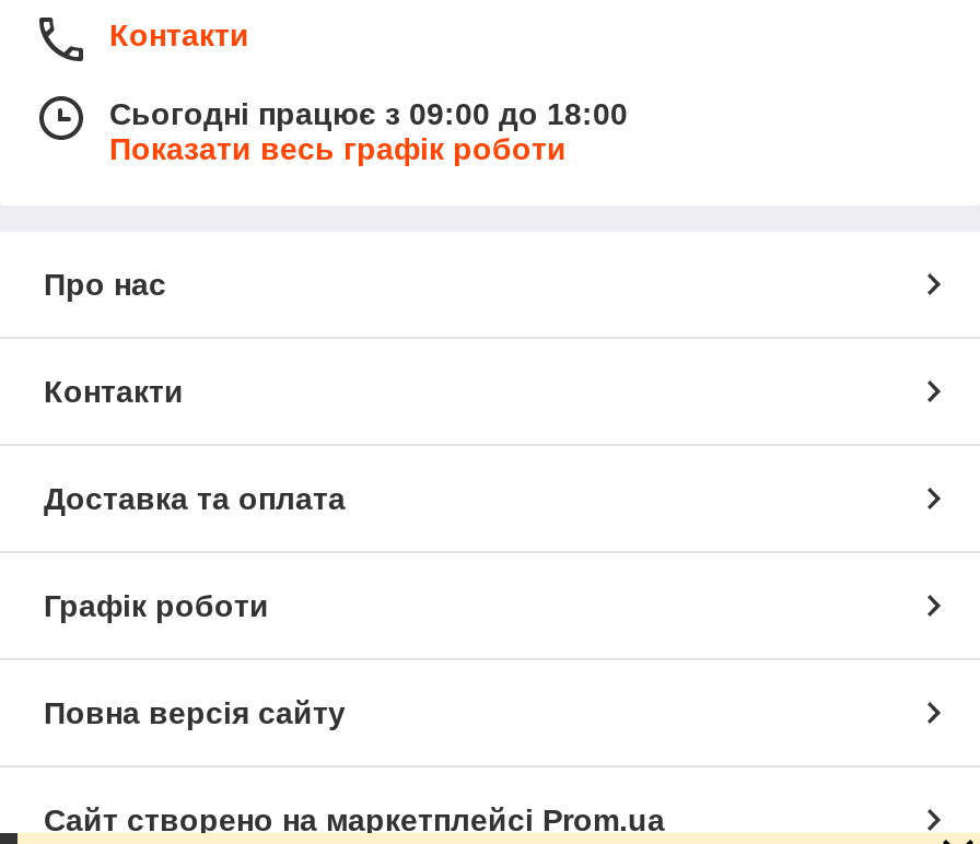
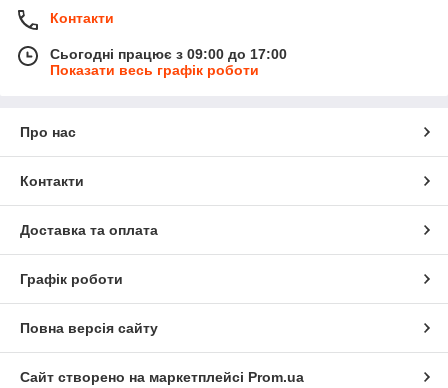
[109,96,628,131] Сьогодні працює з 09:00 до 18:00 -> [50,46,287,62] Сьогодні працює з 09:00 до 17:00

